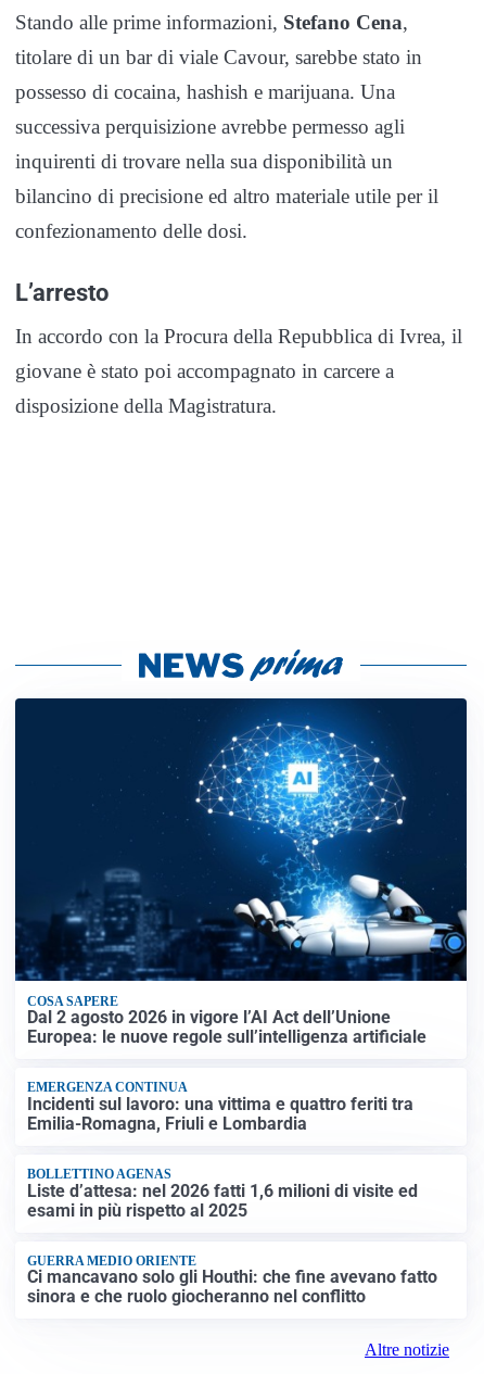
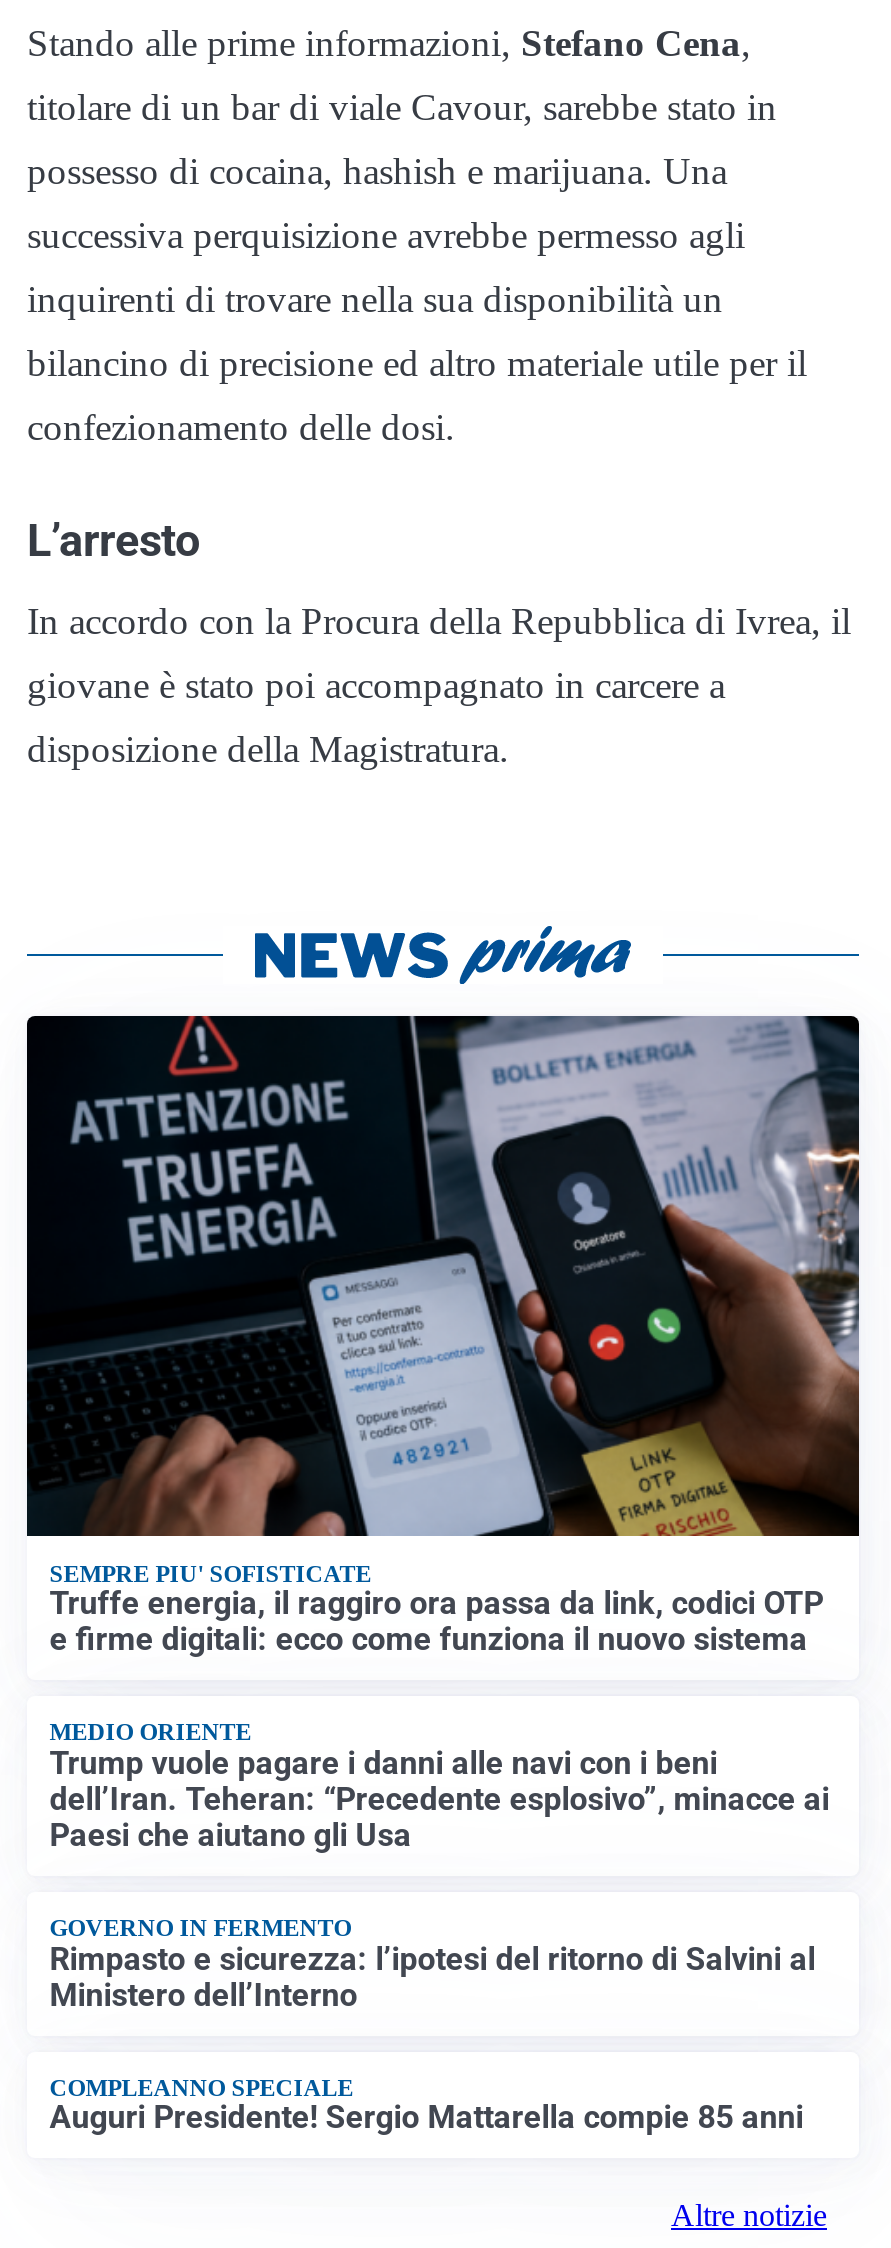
[15,697,468,1047] [image] | COSA SAPERE | Dal 2 agosto 2026 in vigore l’AI Act dell’Unione | Europea: le nuove regole sull’intelligenza artificiale -> [27,1014,861,1658] [image] | SEMPRE PIU' SOFISTICATE | Truffe energia, il raggiro ora passa da link, codici OTP | e firme digitali: ecco come funziona il nuovo sistema
[27,1080,414,1134] EMERGENZA CONTINUA | Incidenti sul lavoro: una vittima e quattro feriti tra | Emilia-Romagna, Friuli e Lombardia -> [49,1719,829,1854] MEDIO ORIENTE | Trump vuole pagare i danni alle navi con i beni | dell’Iran. Teheran: “Precedente esplosivo”, minacce ai | Paesi che aiutano gli Usa
[27,1167,418,1220] BOLLETTINO AGENAS | Liste d’attesa: nel 2026 fatti 1,6 milioni di visite ed | esami in più rispetto al 2025 -> [49,1914,815,2013] GOVERNO IN FERMENTO | Rimpasto e sicurezza: l’ipotesi del ritorno di Salvini al | Ministero dell’Interno
[27,1253,438,1307] GUERRA MEDIO ORIENTE | Ci mancavano solo gli Houthi: che fine avevano fatto | sinora e che ruolo giocheranno nel conflitto -> [49,2074,803,2137] COMPLEANNO SPECIALE | Auguri Presidente! Sergio Mattarella compie 85 anni

